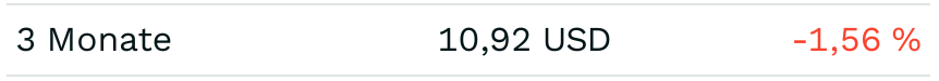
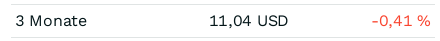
[437,18,612,59] 10,92 USD -> [209,11,289,30] 11,04 USD
[791,18,922,59] -1,56% -> [371,11,431,30] -0,41%

